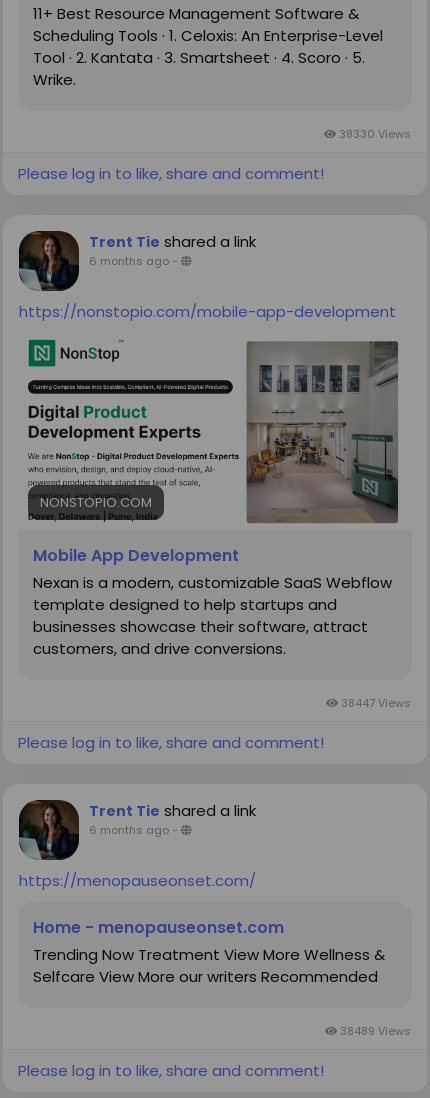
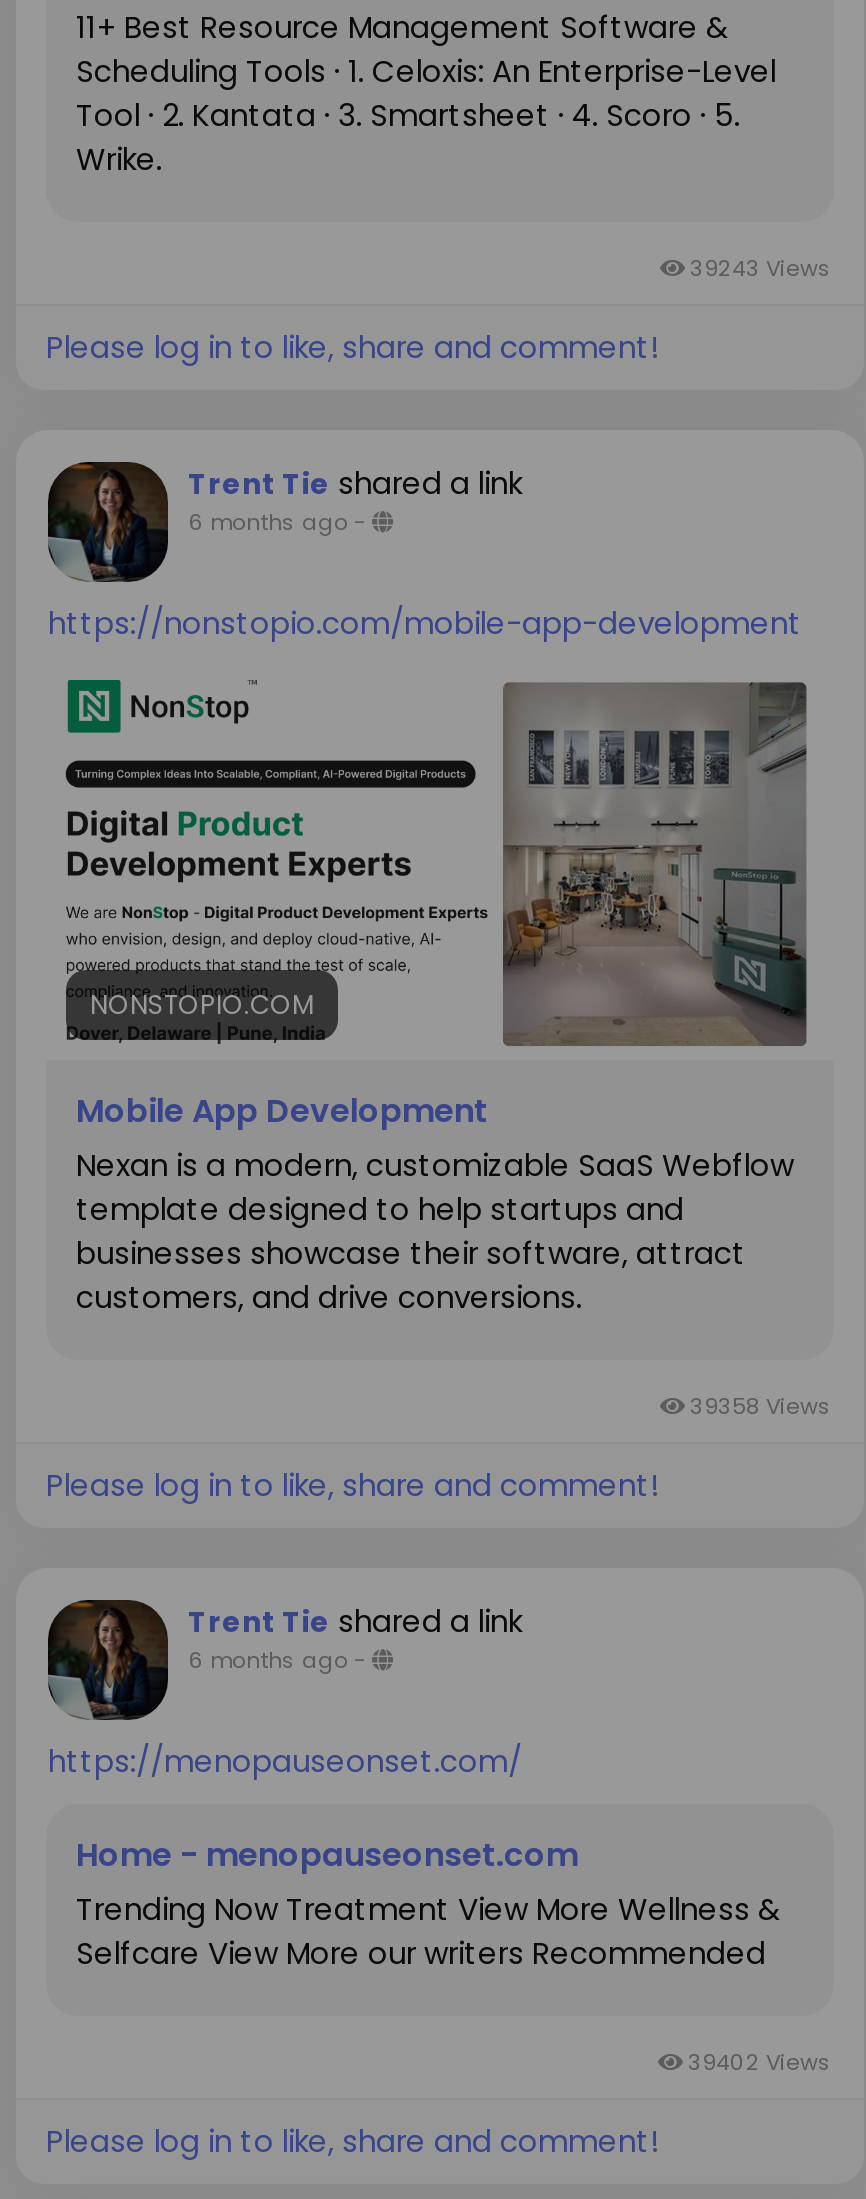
[336,126,411,142] 38330 Views -> [684,252,832,284] 39243 Views
[338,695,411,711] 38447 Views -> [684,1390,832,1422] 39358 Views
[337,1023,411,1039] 38489 Views -> [682,2046,832,2078] 39402 Views

